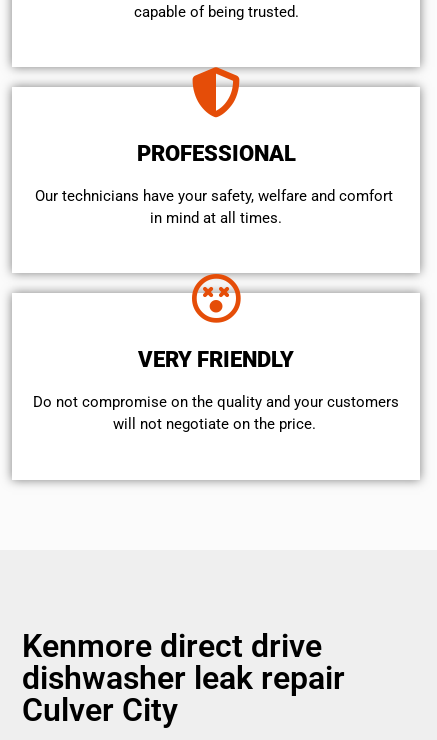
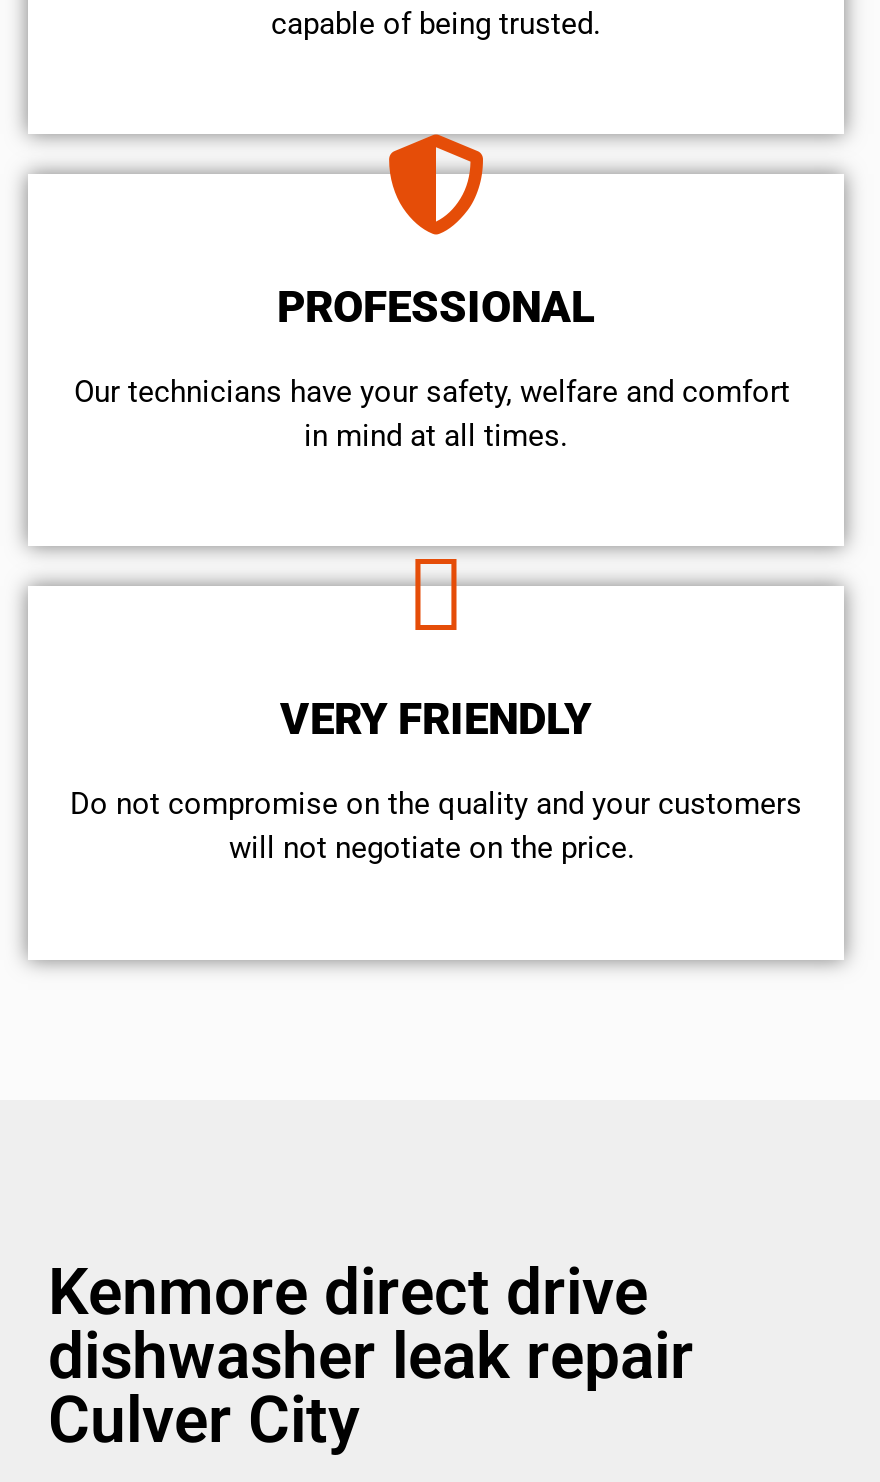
[191,273,242,324] [image] -> [388,548,486,646] [image]

